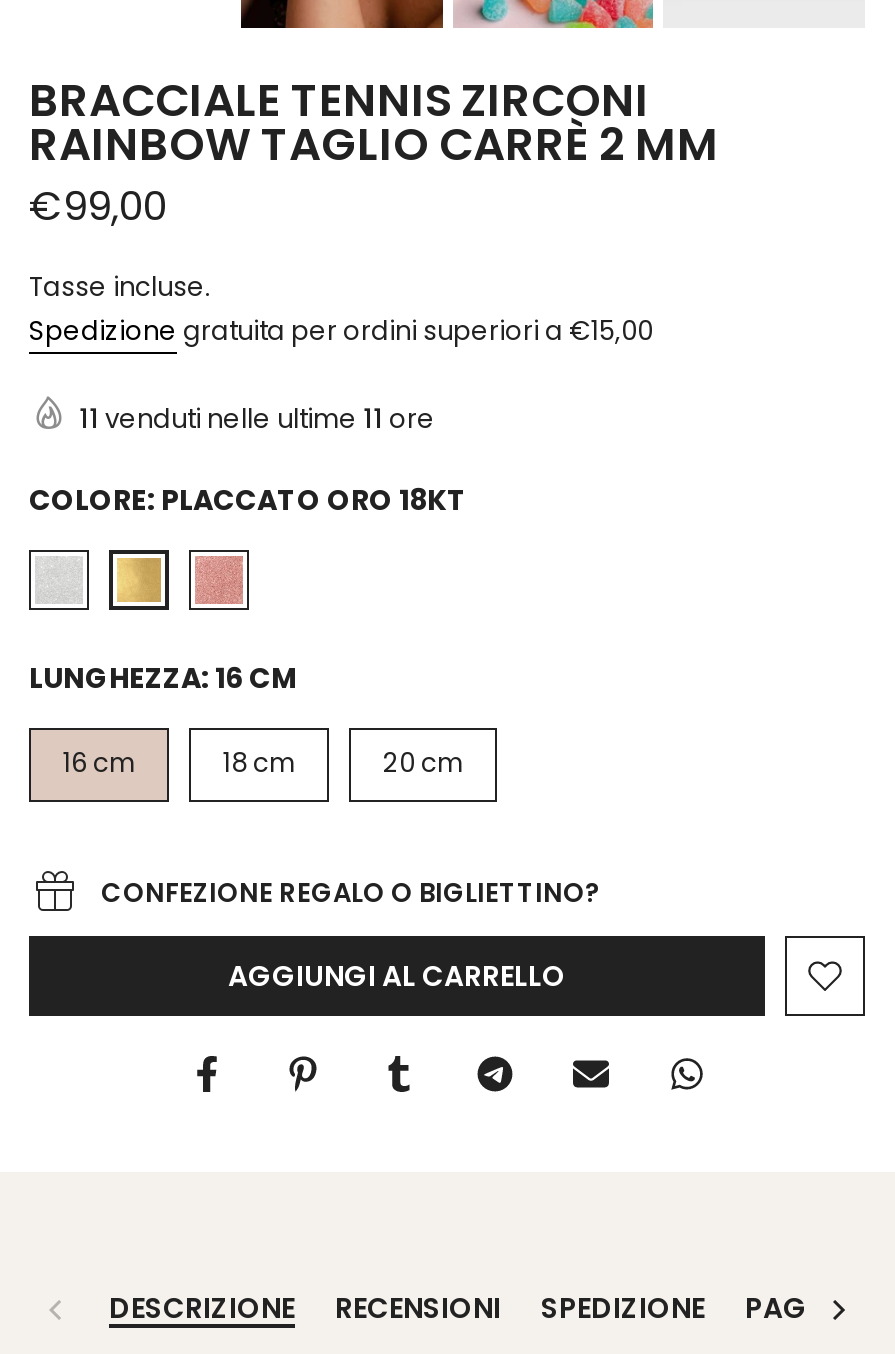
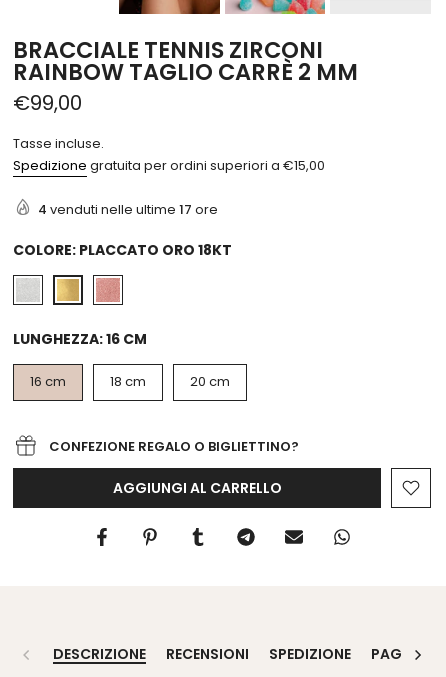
[79,400,435,438] 11 venduti nelle ultime 11 ore -> [38,200,218,219] 4 venduti nelle ultime 17 ore

